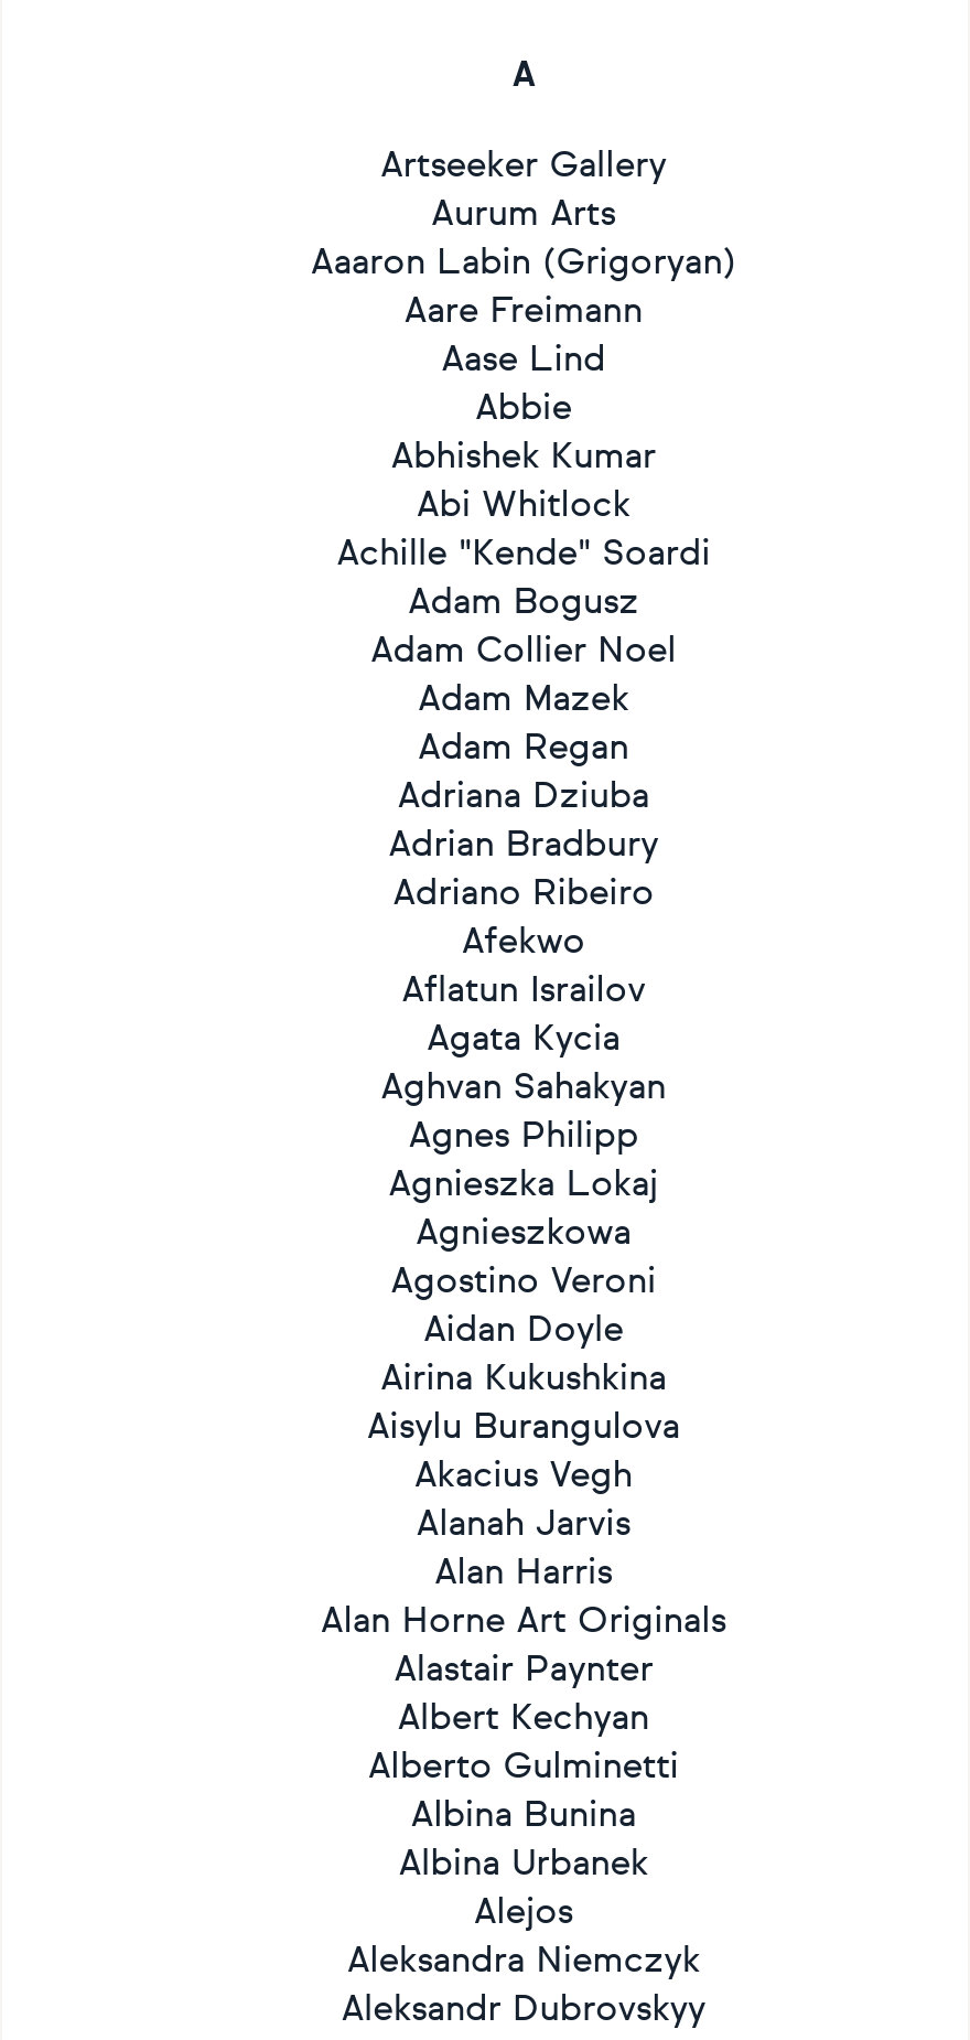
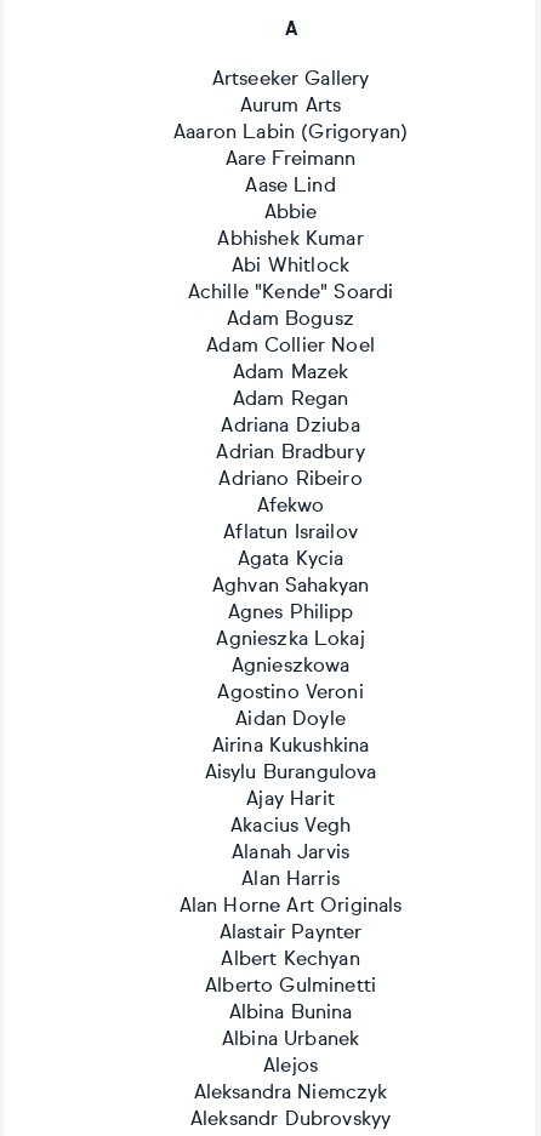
none -> [247,791,335,810] Ajay Harit

